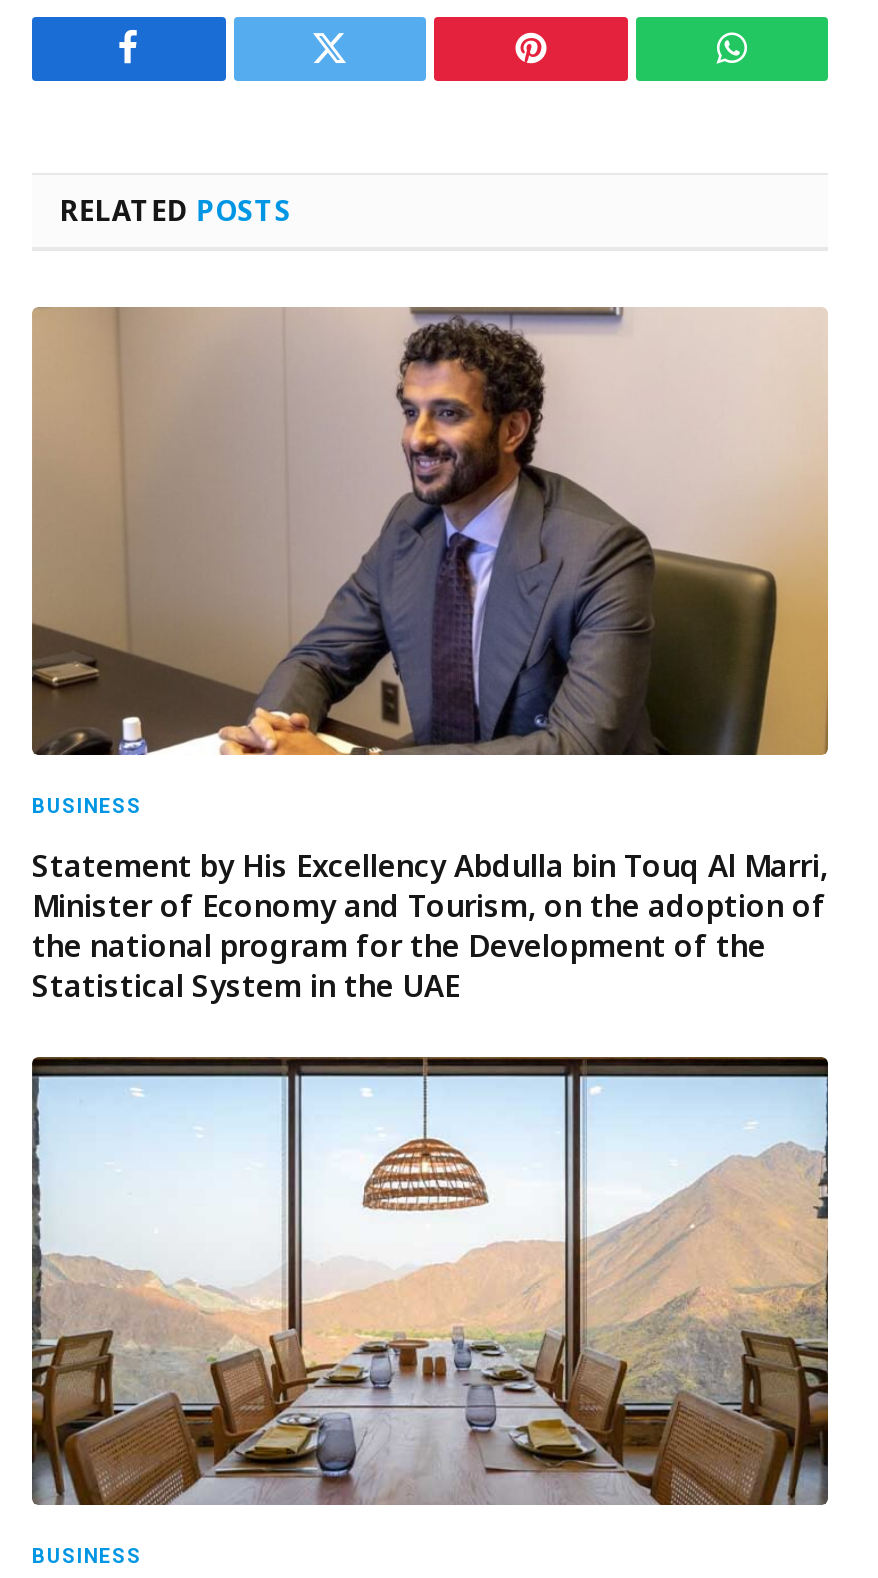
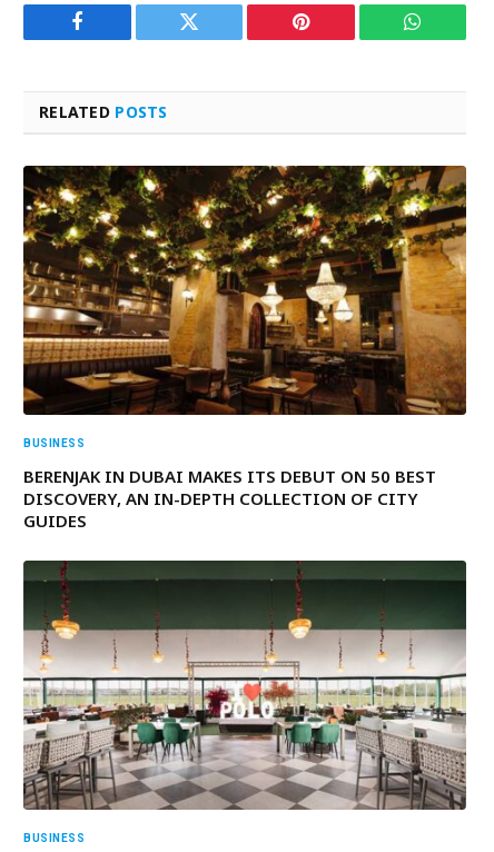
[32,305,828,757] [image] -> [22,165,467,416] [image]
[32,845,828,1005] Statement by His Excellency Abdulla bin Touq Al Marri, | Minister of Economy and Tourism, on the adoption of | the national program for the Development of the | Statistical System in the UAE -> [23,465,436,532] BERENJAK IN DUBAI MAKES ITS DEBUT ON 50 BEST | DISCOVERY, AN IN-DEPTH COLLECTION OF CITY | GUIDES
[32,1057,830,1505] [image] -> [23,562,466,810] [image]

